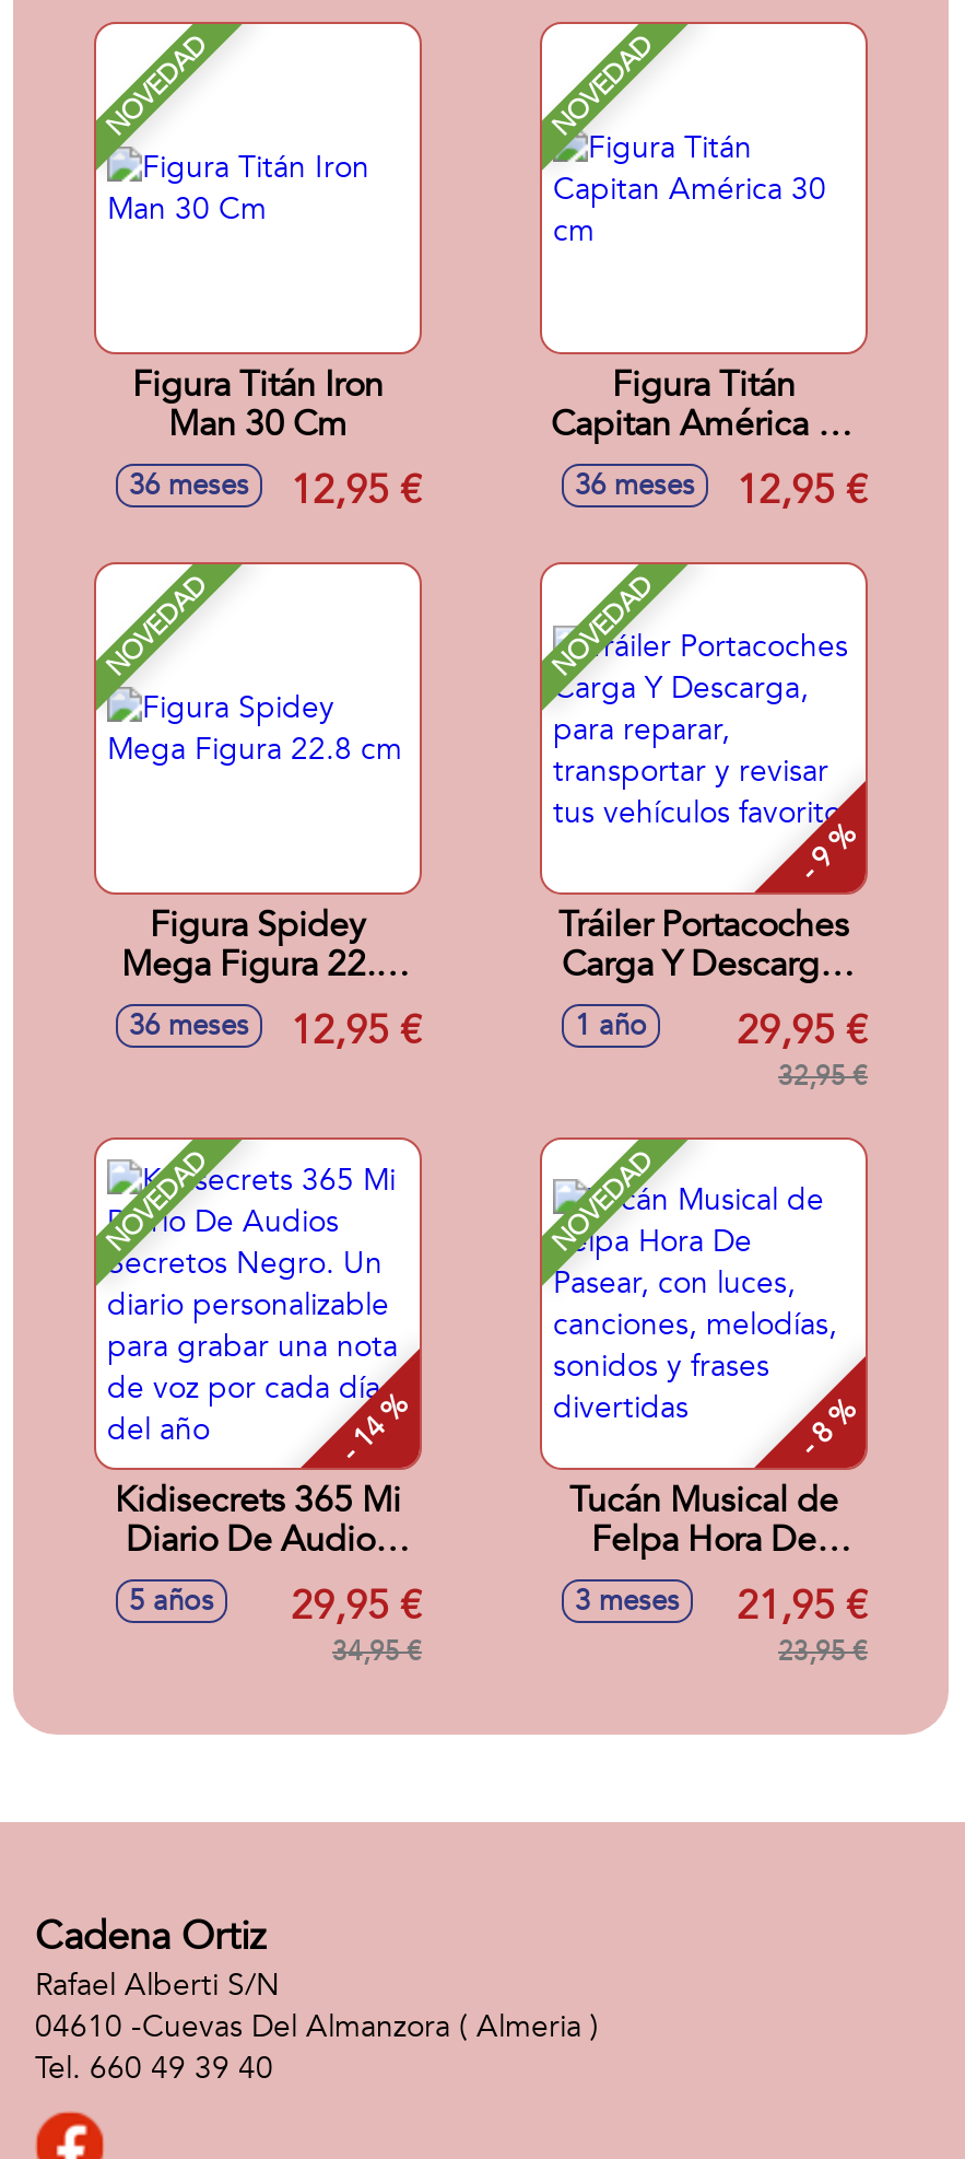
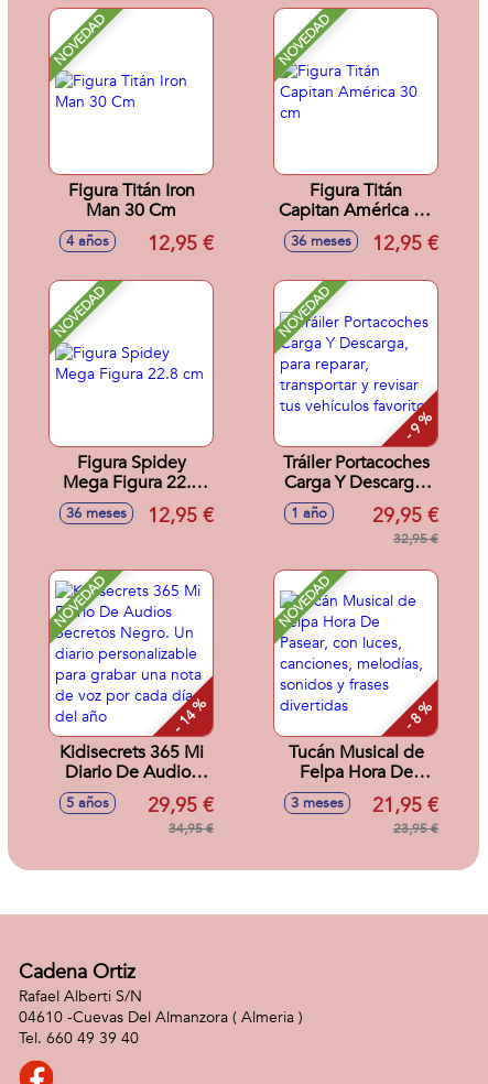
[129,464,422,518] 36 meses 12,95 € -> [66,230,214,258] 4 años 12,95 €

